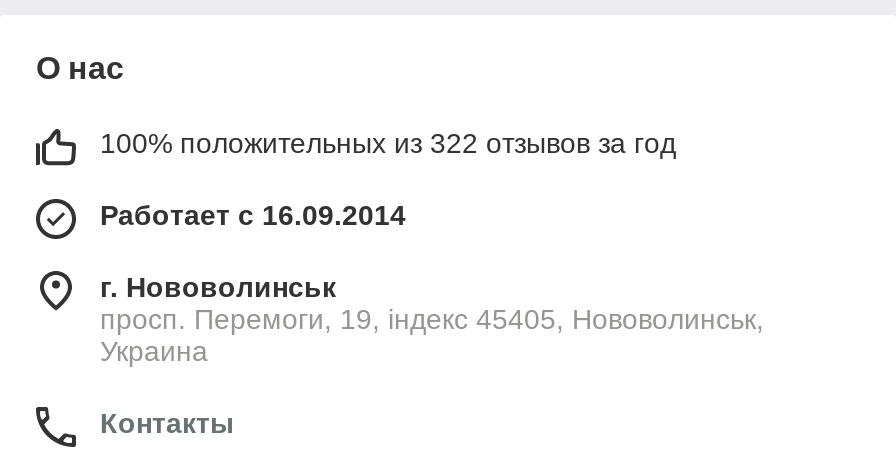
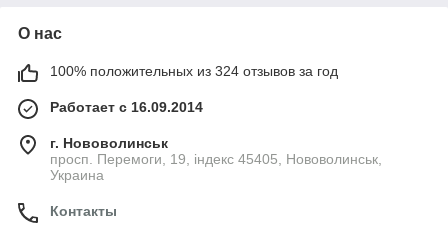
[100,127,676,159] 100% положительных из 322 отзывов за год -> [50,63,338,79] 100% положительных из 324 отзывов за год

